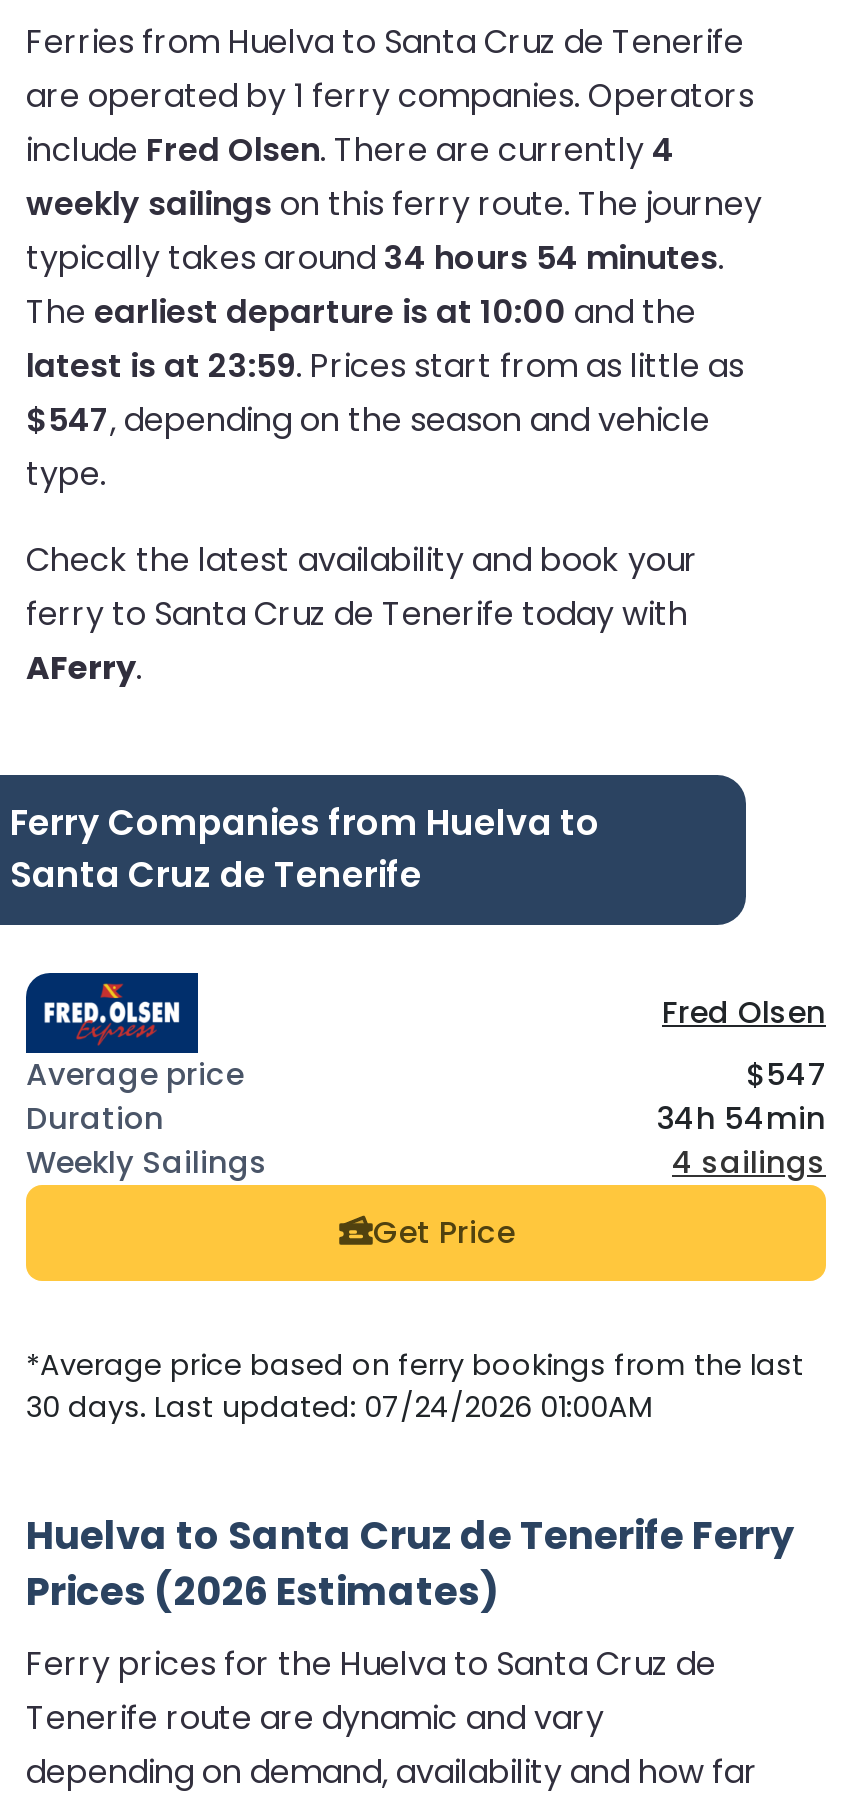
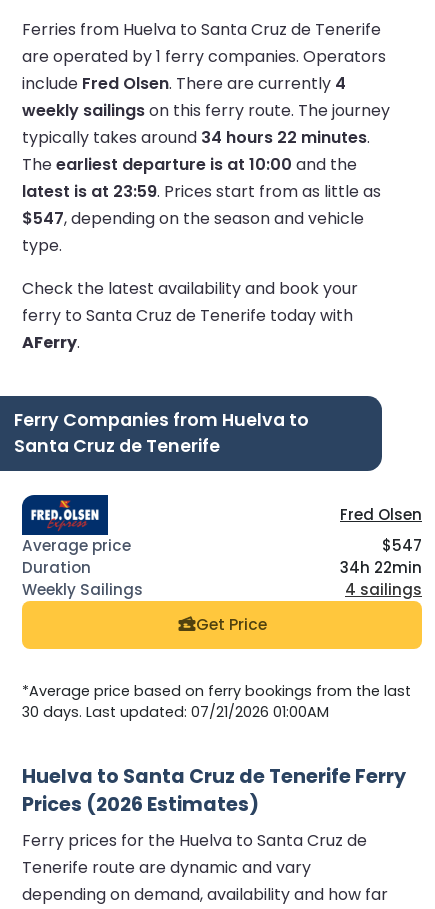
[26,234,724,280] typically takes around 34 hours 54 minutes. -> [22,126,370,149] typically takes around 34 hours 22 minutes.
[656,1097,826,1139] 34h 54min -> [340,557,422,578] 34h 22min
[26,1387,652,1427] 30 days. Last updated: 07/24/2026 01:00AM -> [22,702,329,722] 30 days. Last updated: 07/21/2026 01:00AM

